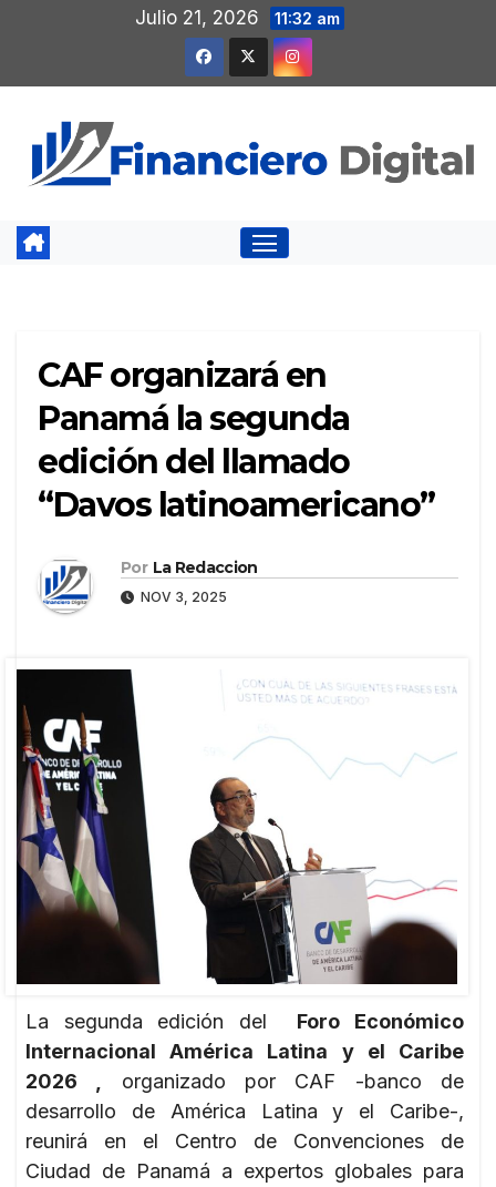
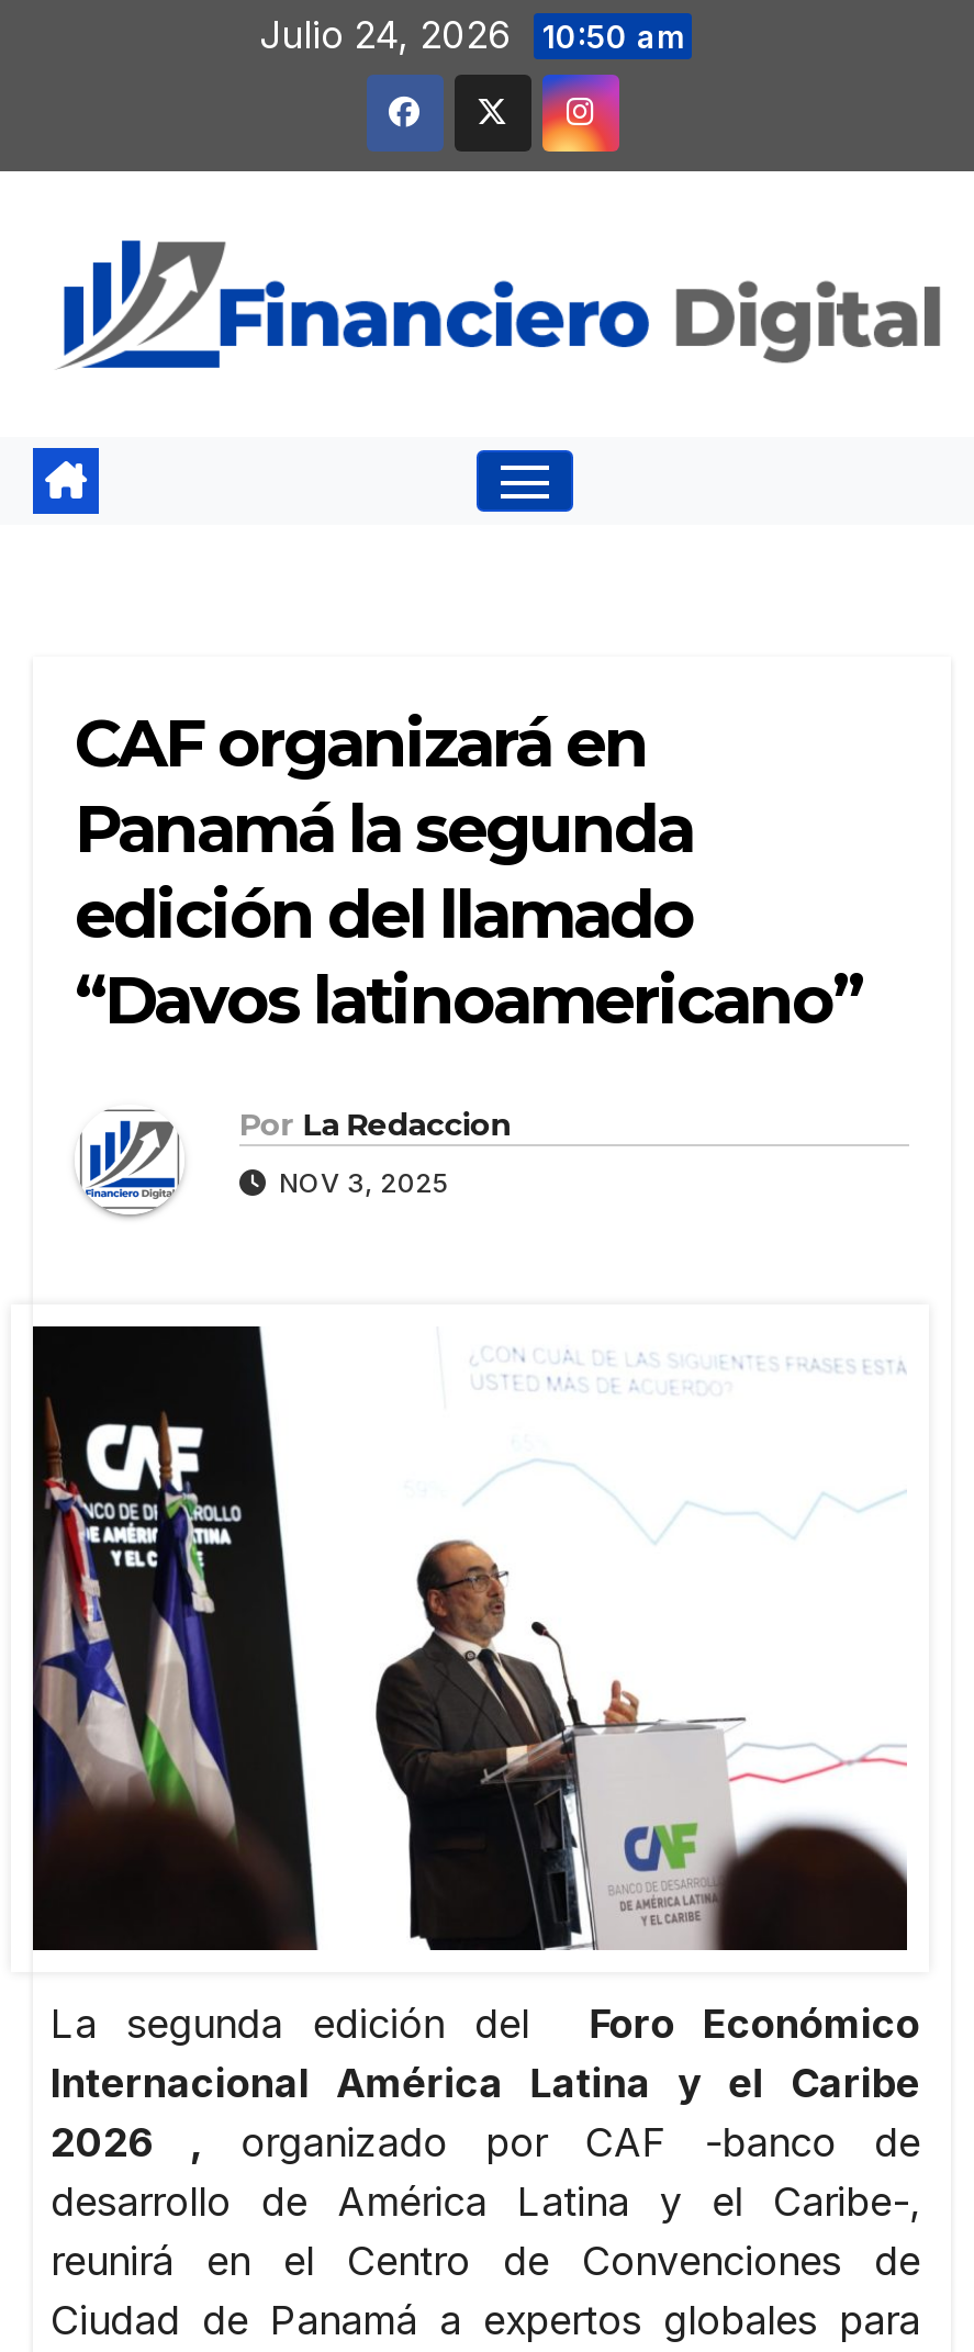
[135,7,340,29] Julio 21, 2026 11:32 am -> [259,13,683,57] Julio 24, 2026 10:50 am

